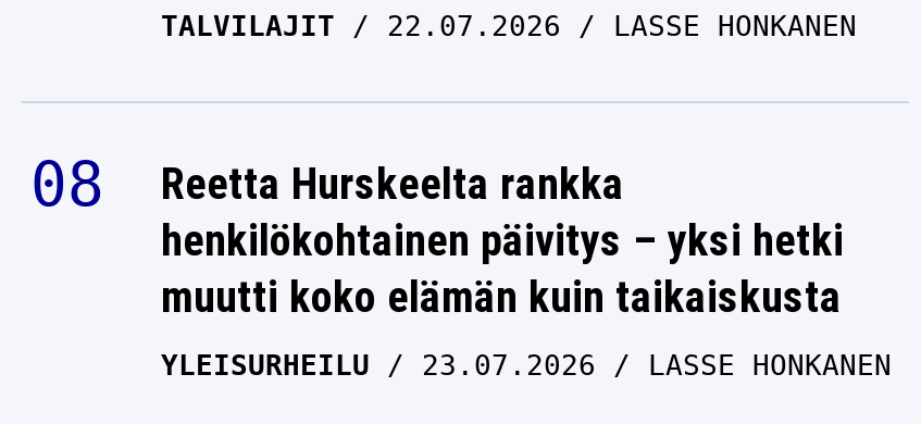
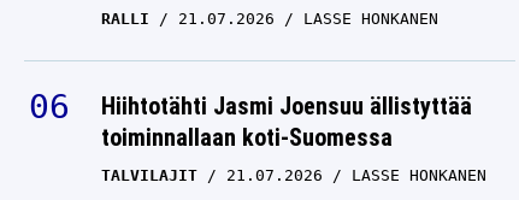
[161,10,561,43] TALVILAJIT | 22.07.2026 -> [101,10,275,28] RALLI | 21.07.2026
[161,158,844,323] Reetta Hurskeelta rankka | henkilökohtainen päivitys – yksi hetki | muutti koko elämän kuin taikaiskusta -> [101,92,472,152] Hiihtotähti Jasmi Joensuu ällistyttää | toiminnallaan koti-Suomessa
[161,349,596,382] YLEISURHEILU | 23.07.2026 -> [101,167,323,185] TALVILAJIT | 21.07.2026

